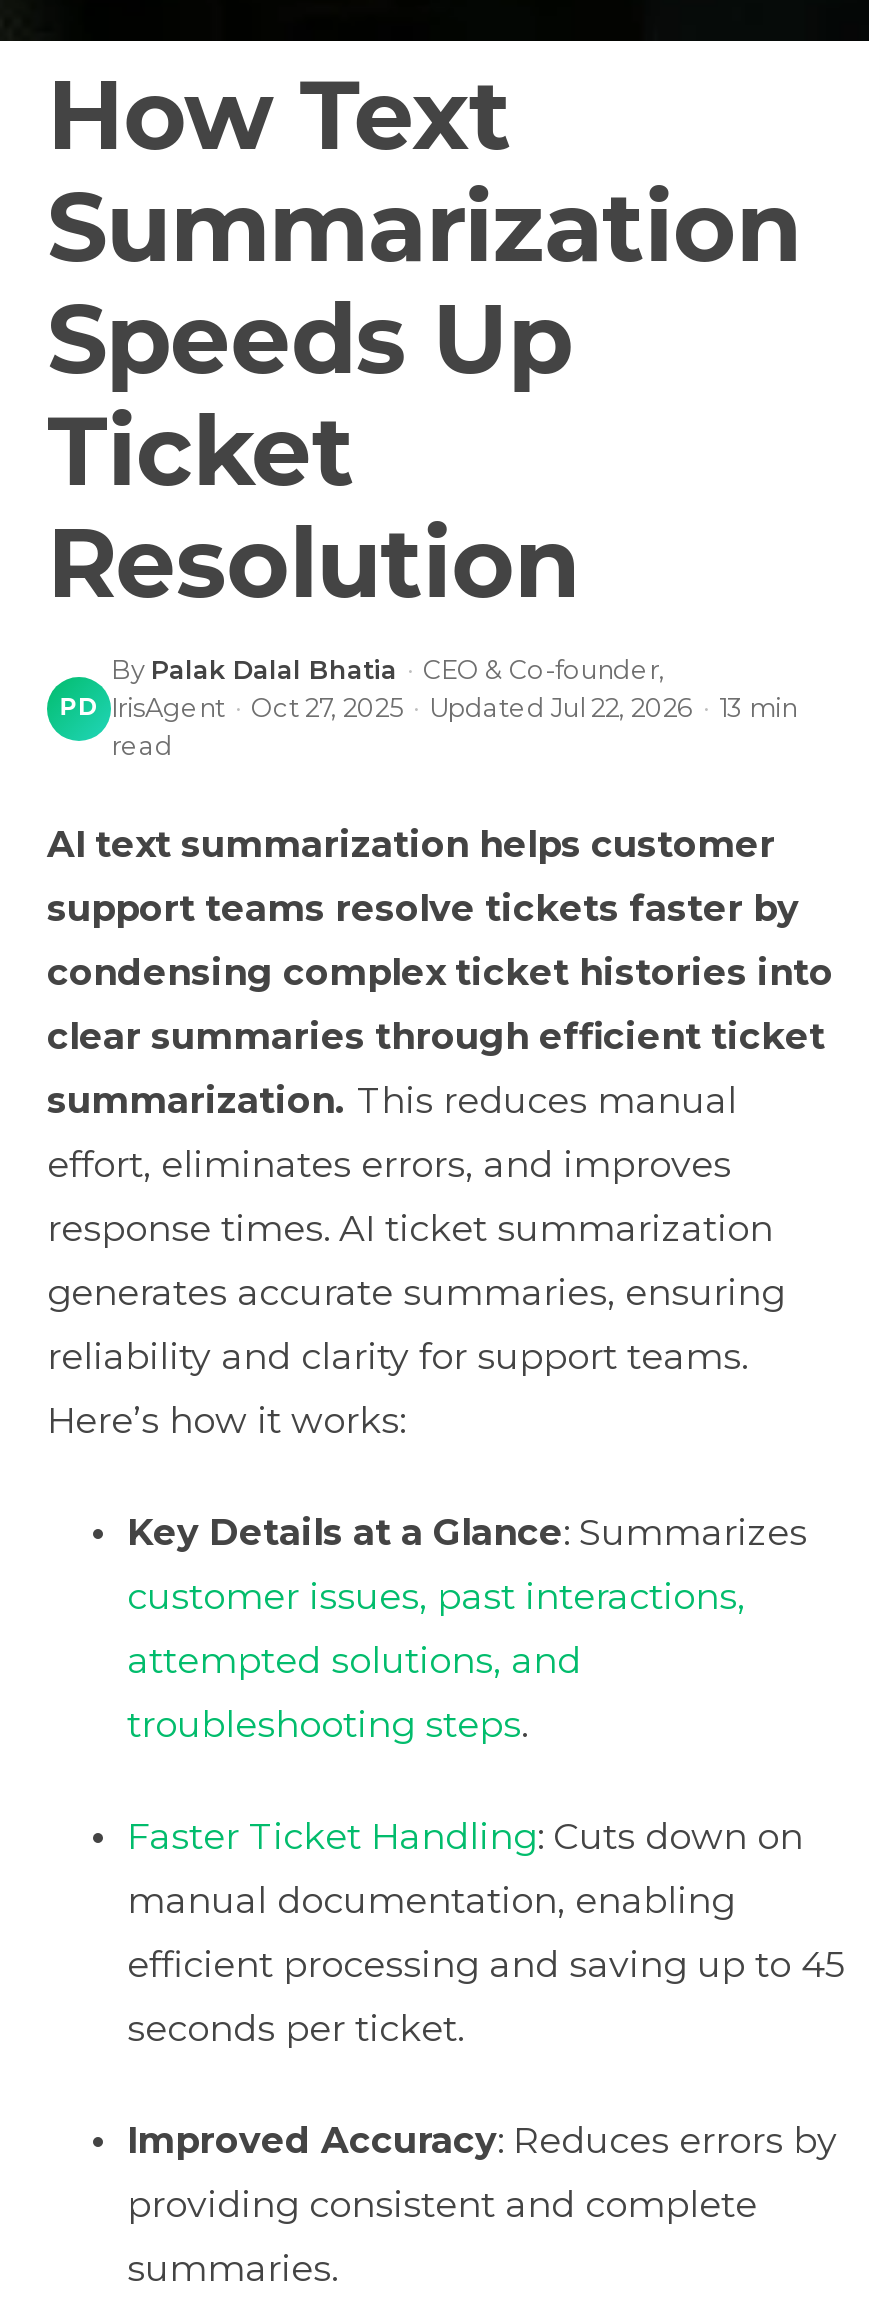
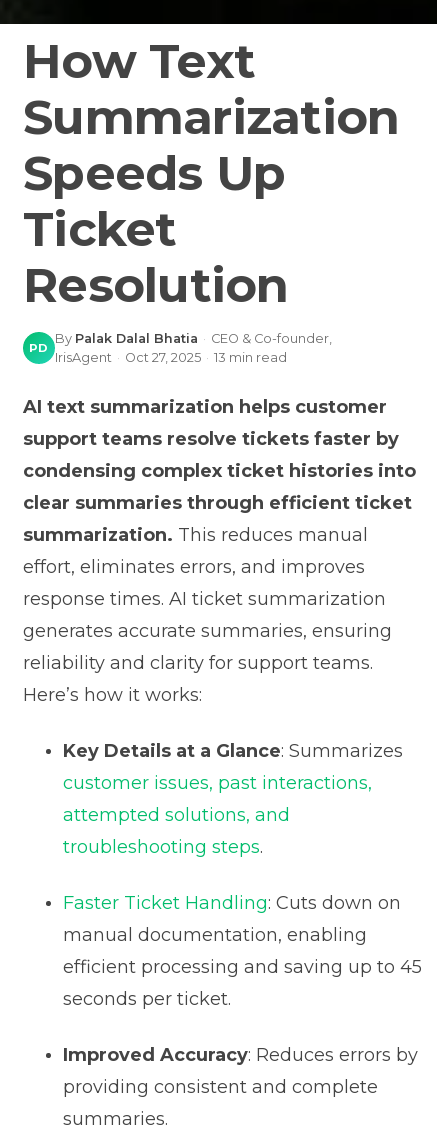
[111,693,797,761] IrisAgent · Oct 27, 2025 · Updated Jul 22, 2026 · 13 min | read -> [55,350,287,365] IrisAgent · Oct 27, 2025 · 13 min read

